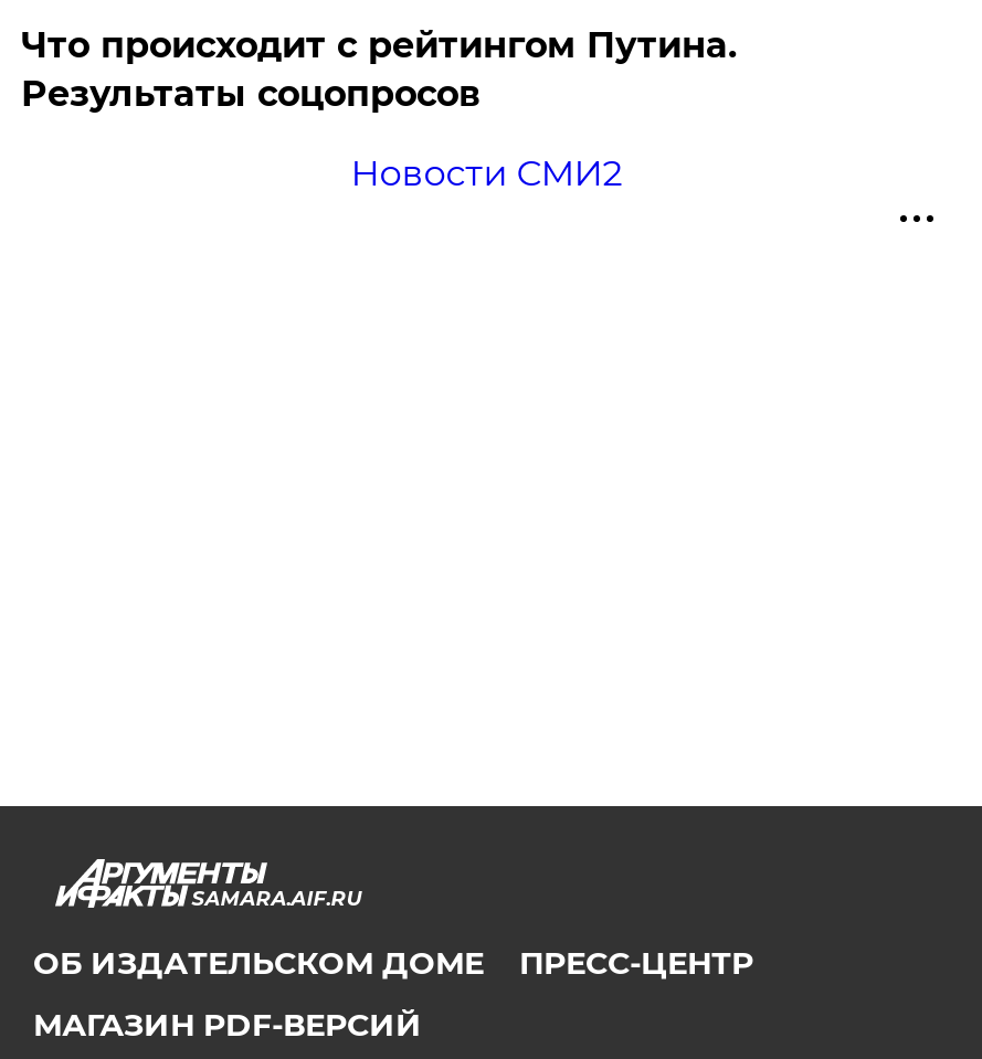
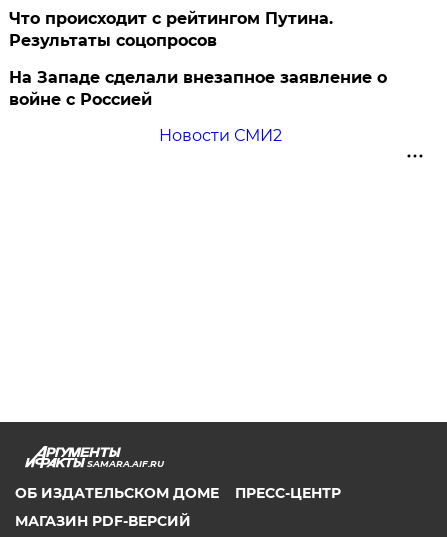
none -> [9,68,387,109] На Западе сделали внезапное заявление о | войне с Россией

